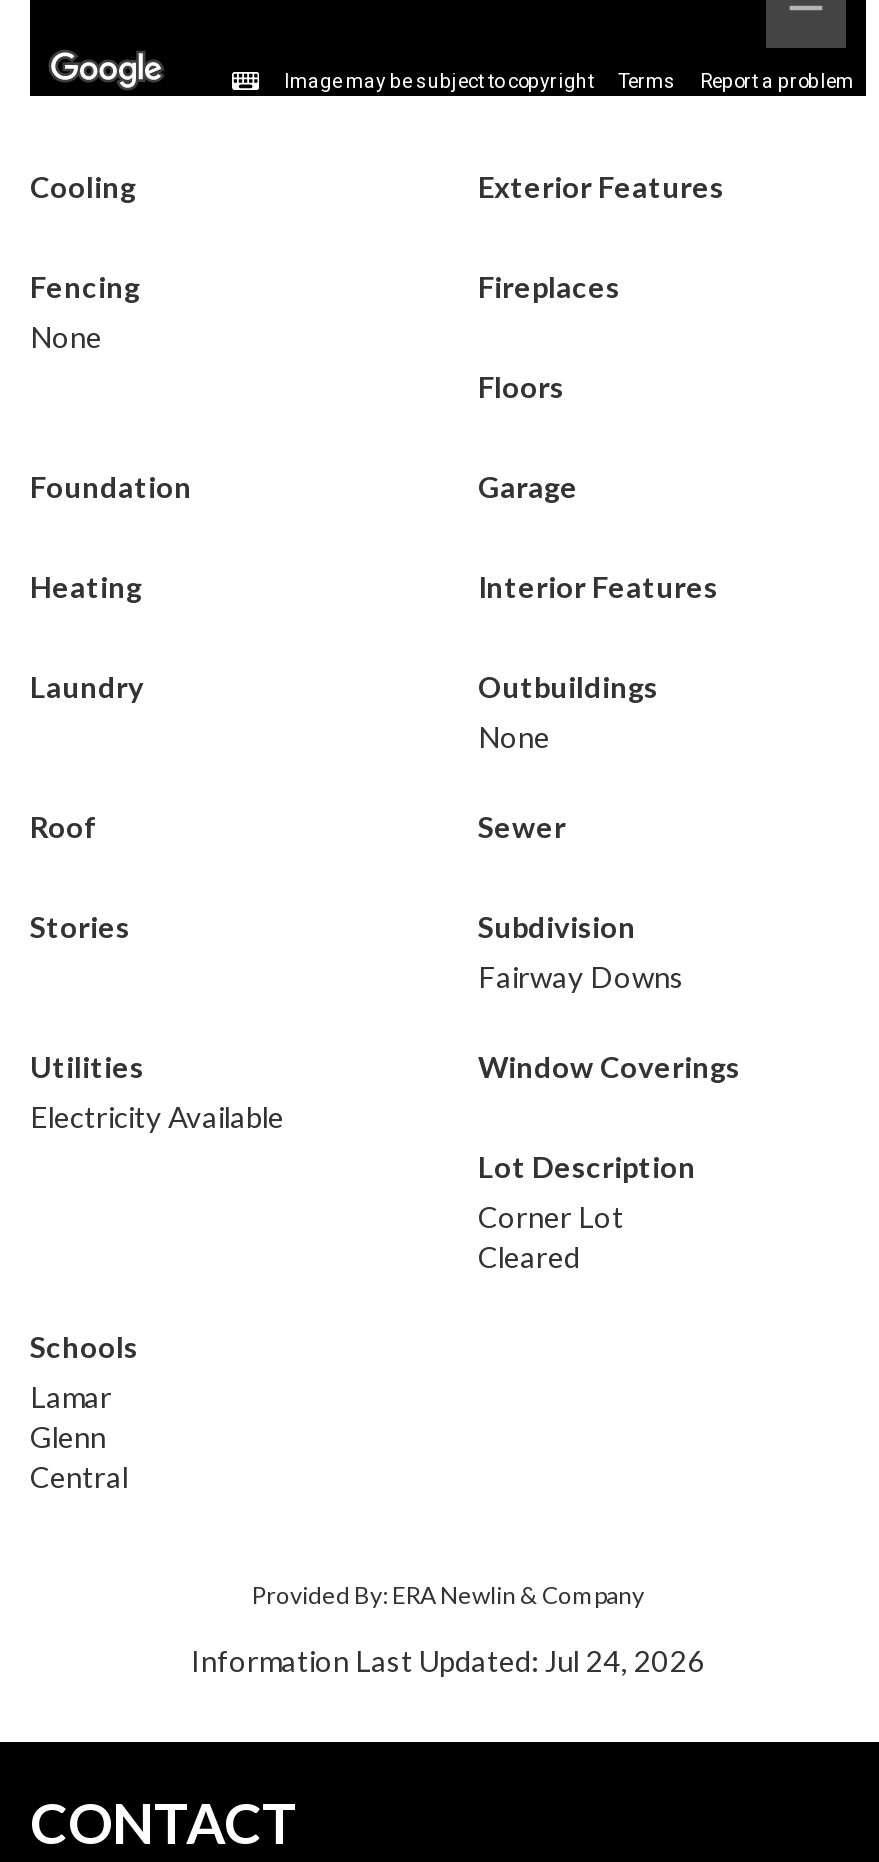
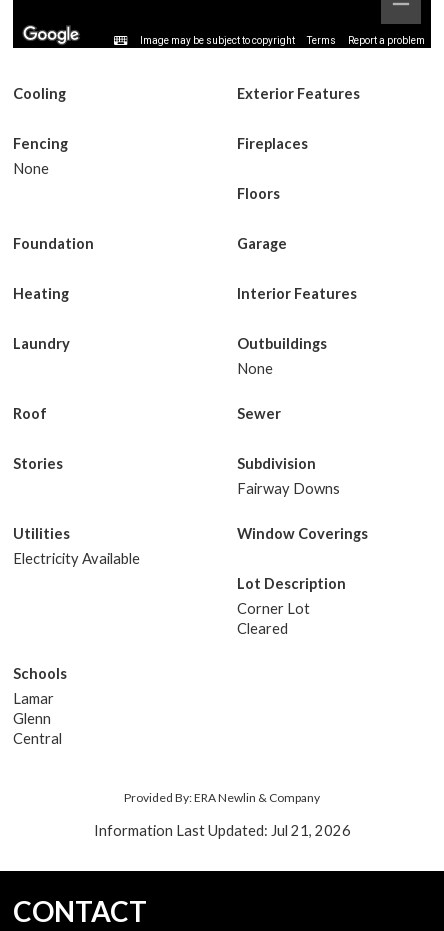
[191,1643,705,1677] Information Last Updated: Jul 24, 2026 -> [93,822,350,839] Information Last Updated: Jul 21, 2026

